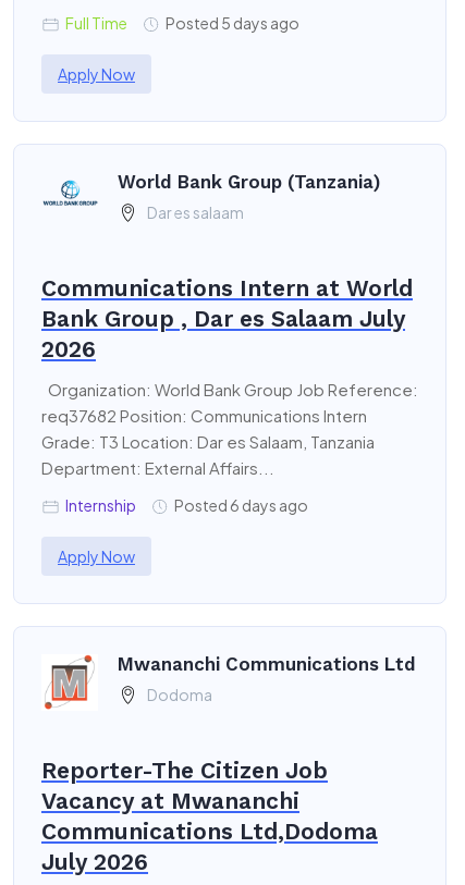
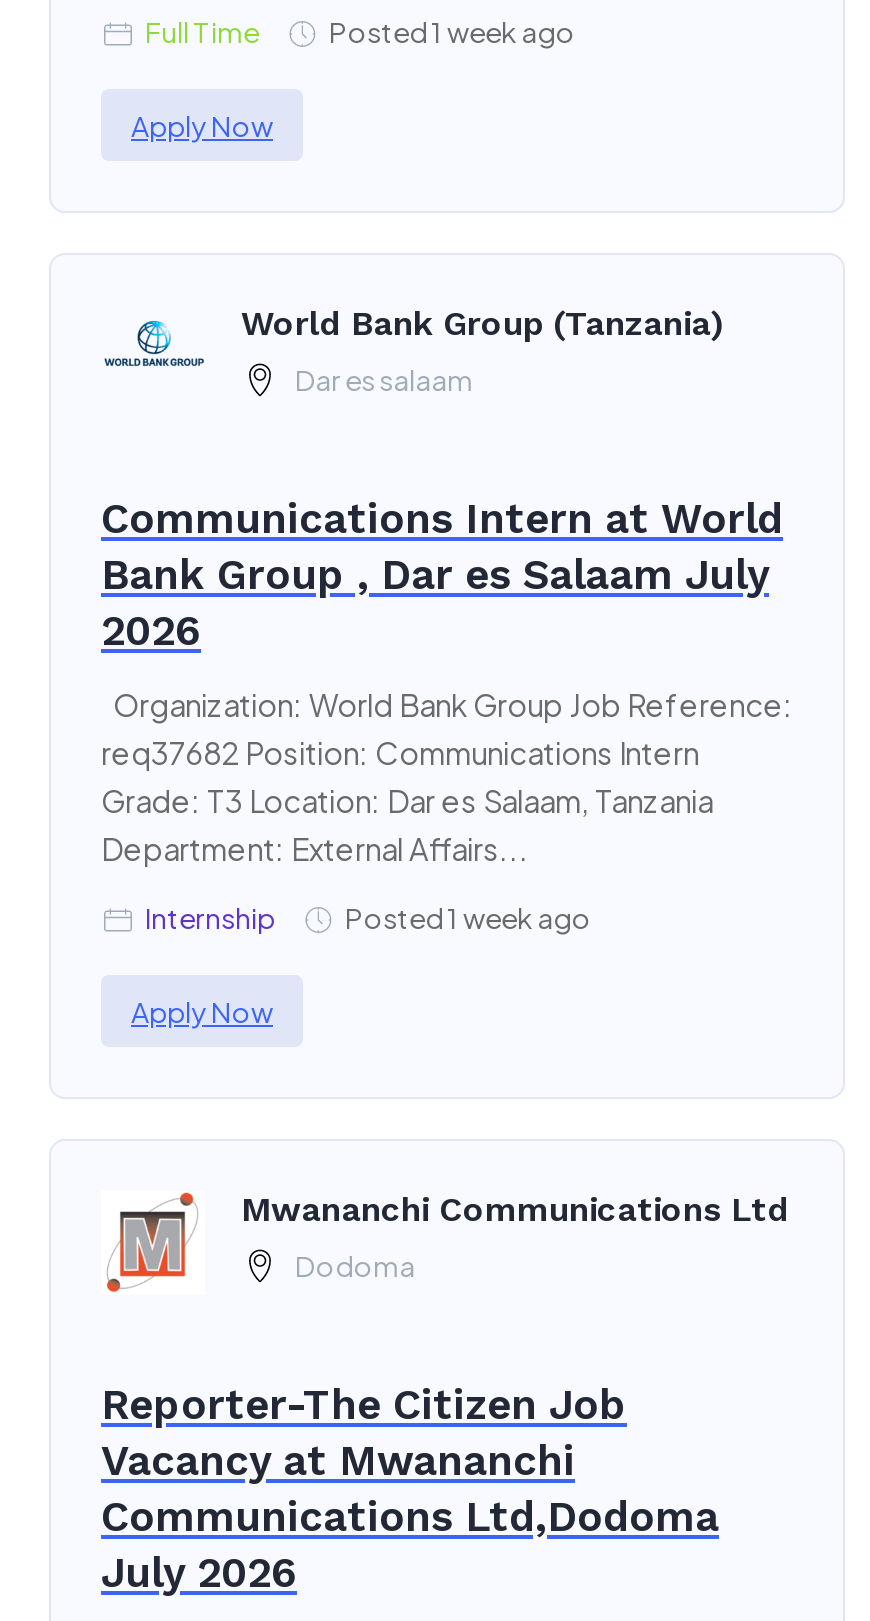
[166,13,299,33] Posted 5 days ago -> [329,14,575,50] Posted 1 week ago
[174,496,308,515] Posted 6 days ago -> [345,900,591,936] Posted 1 week ago

